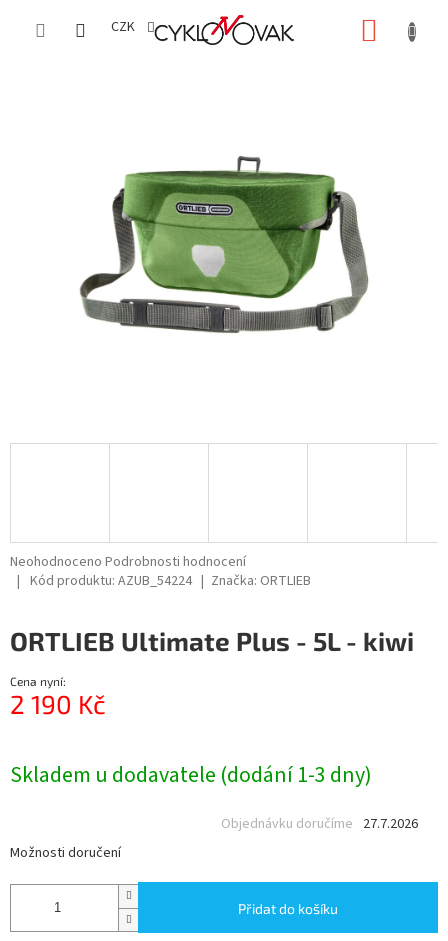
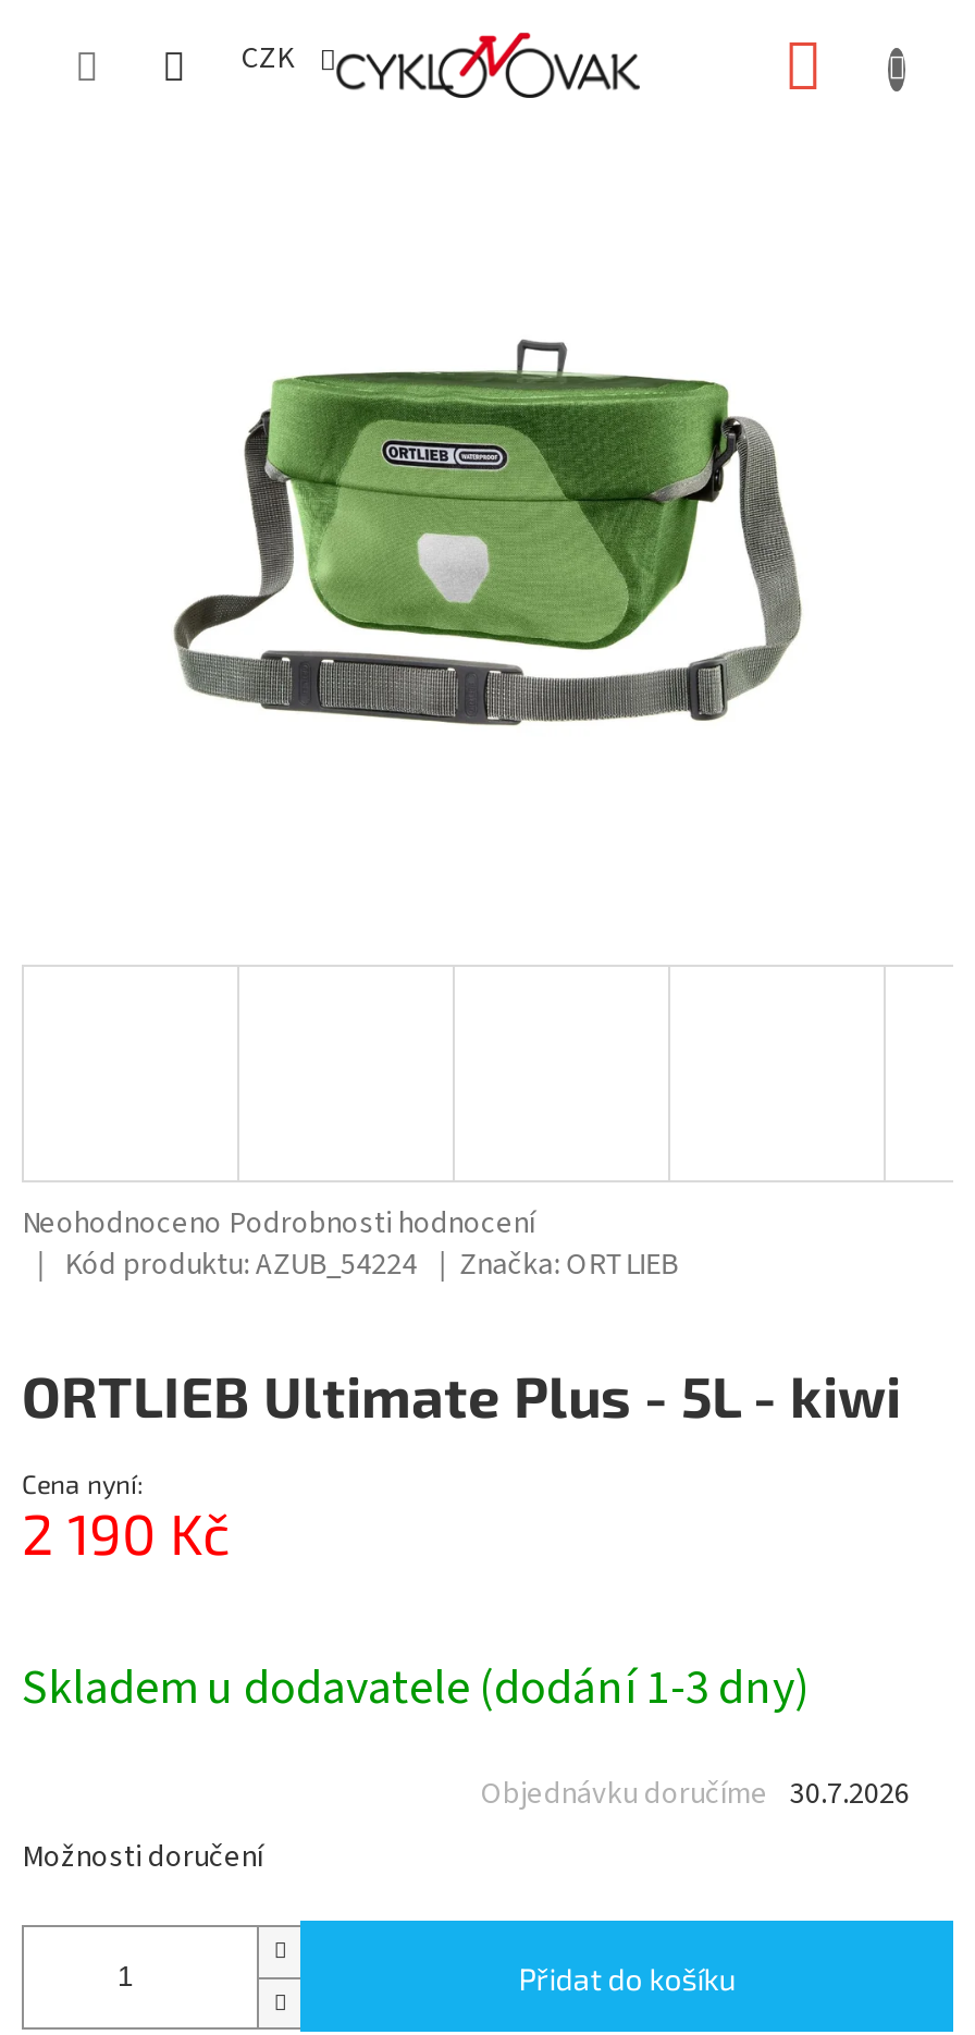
[221,814,418,834] Objednávku doručíme 27.7.2026 -> [481,1773,910,1817] Objednávku doručíme 30.7.2026

